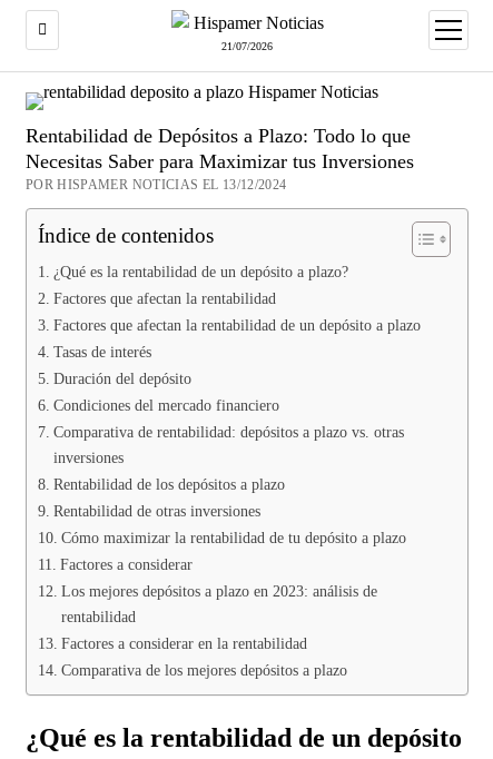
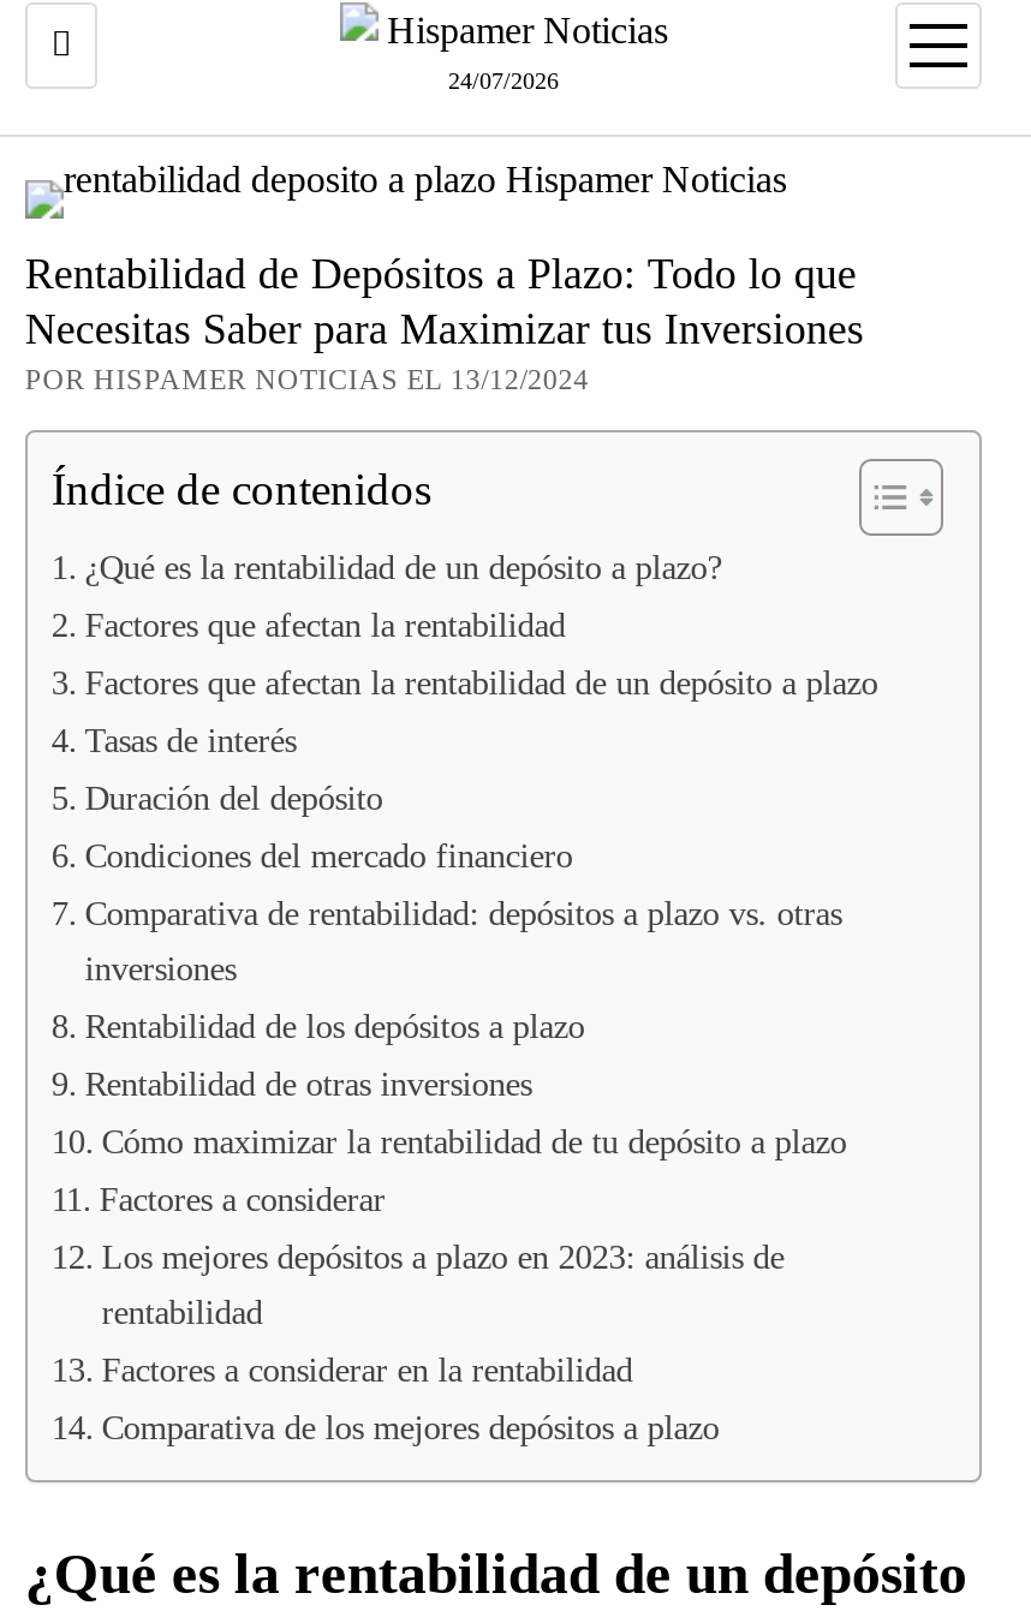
[221,40,273,52] 21/07/2026 -> [448,67,559,94] 24/07/2026

